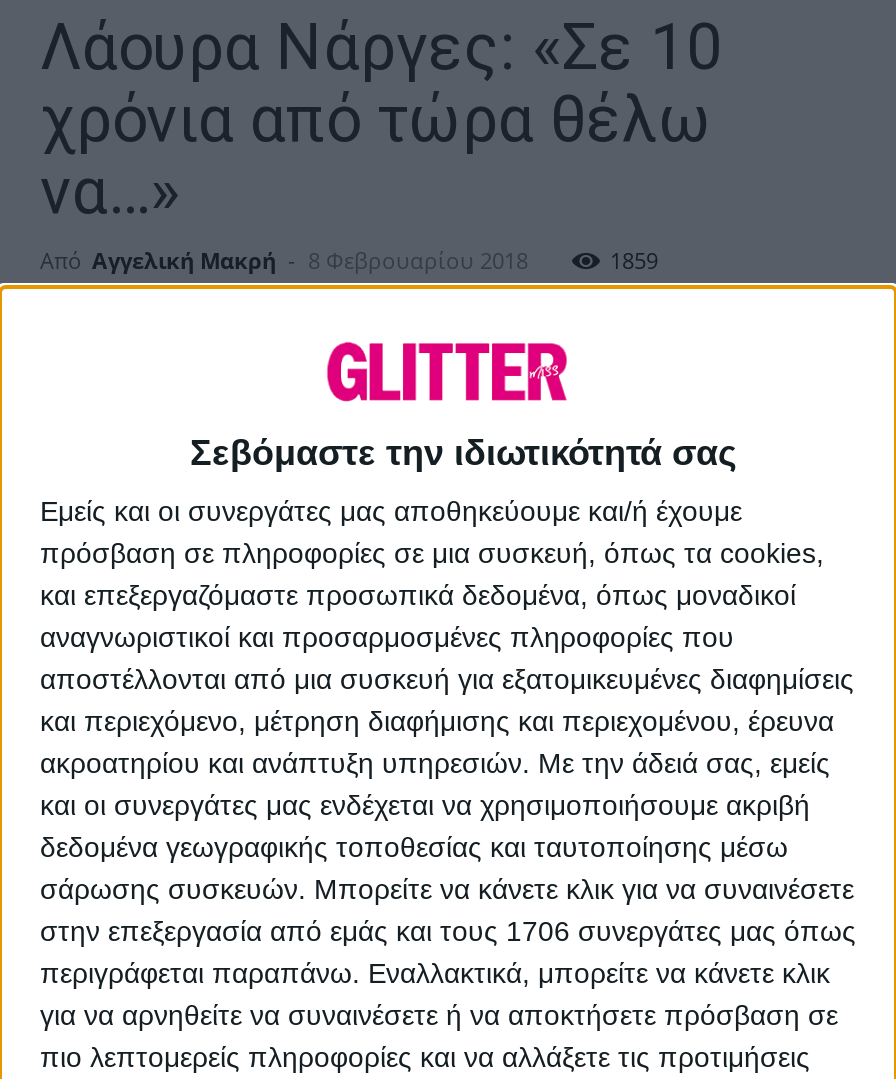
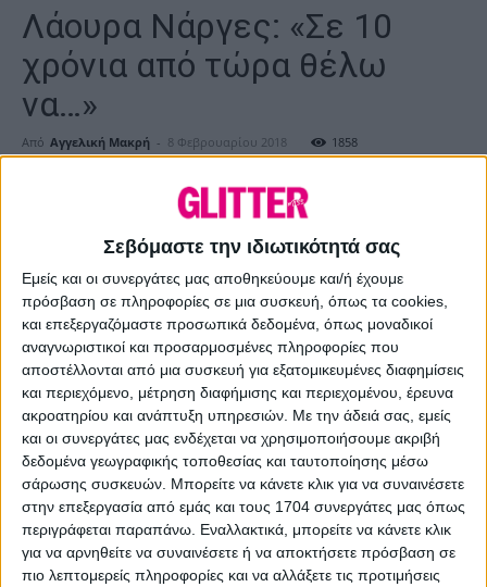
[610,245,658,275] 1859 -> [332,134,358,150] 1858
[40,914,856,946] στην επεξεργασία από εμάς και τους 1706 συνεργάτες μας όπως -> [22,498,465,515] στην επεξεργασία από εμάς και τους 1704 συνεργάτες μας όπως

